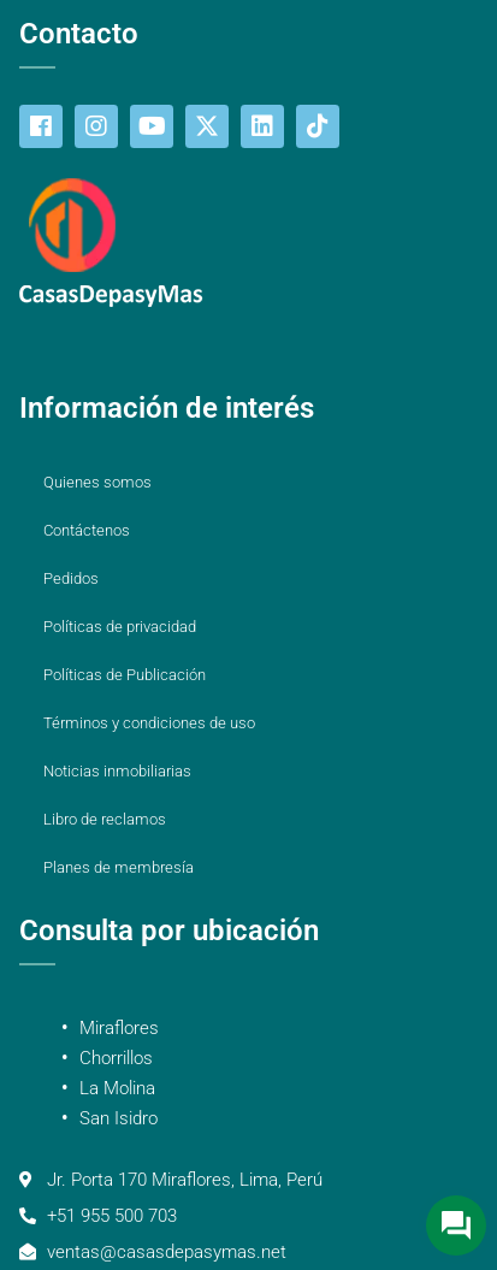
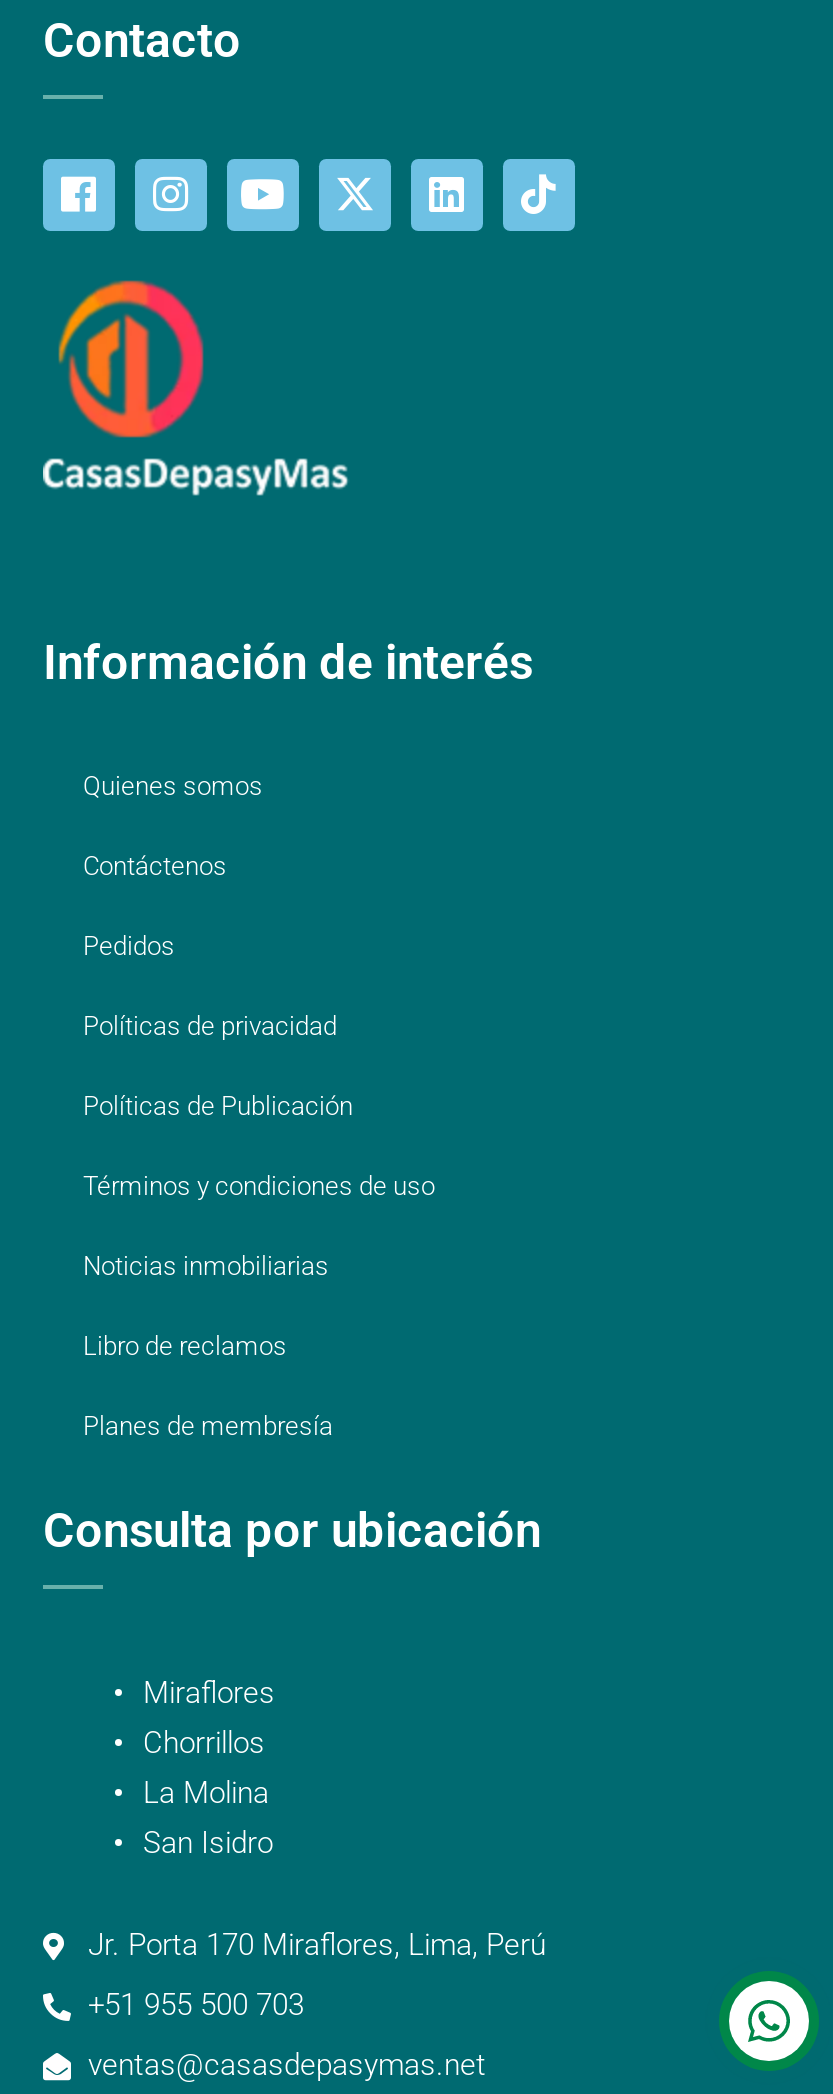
[432,1200,480,1250] [image] -> [727,1978,811,2064] [image]

